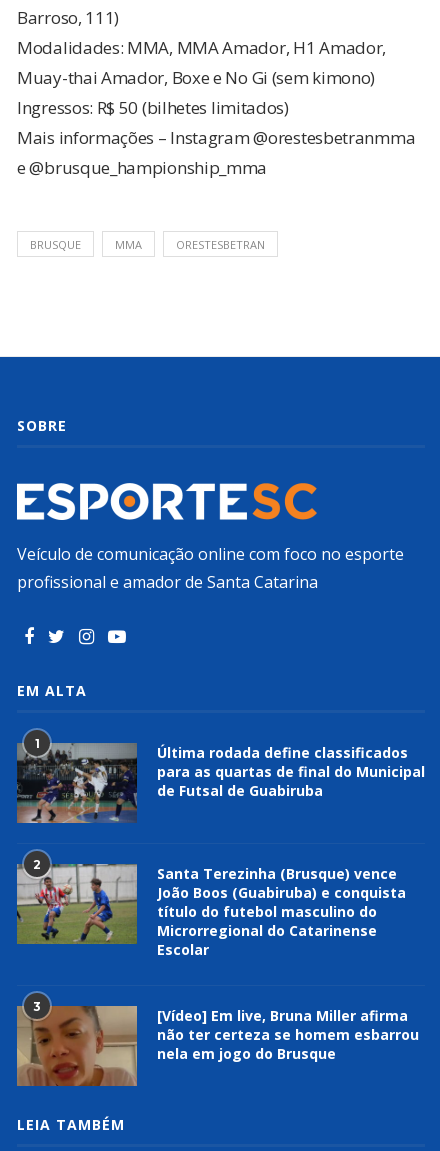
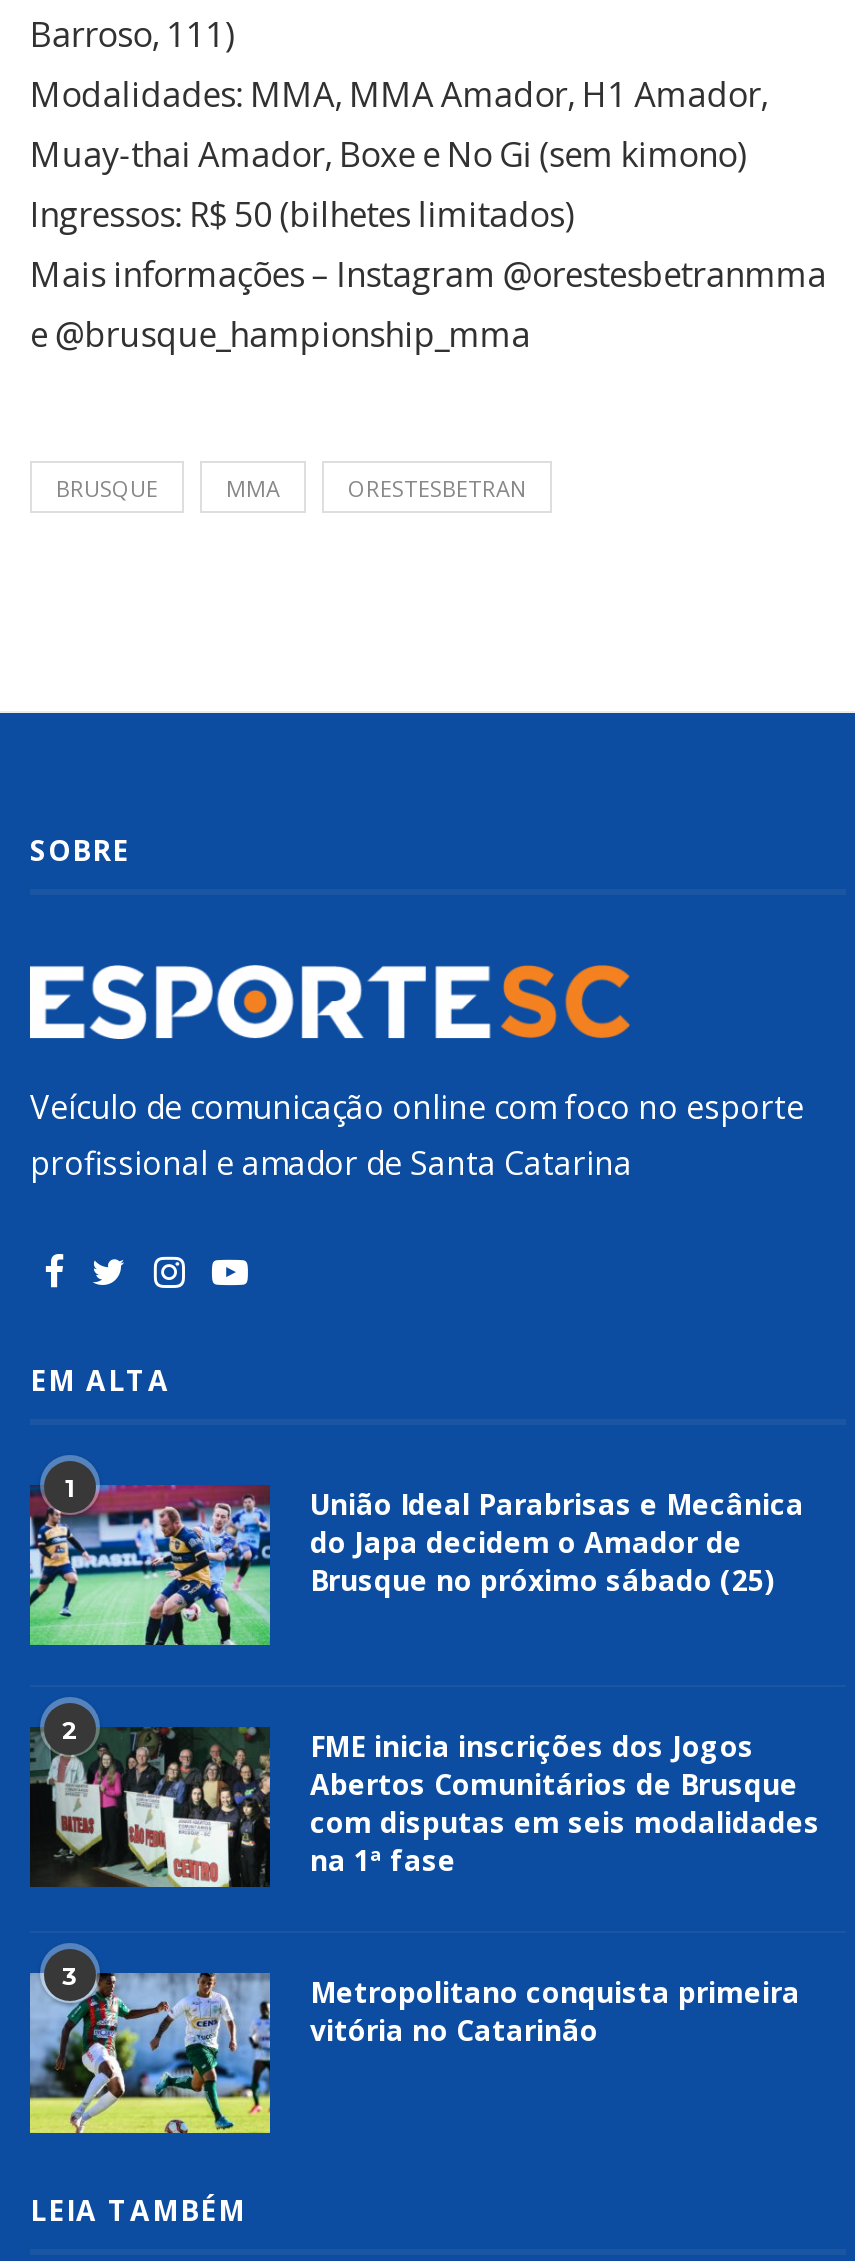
[16,742,425,824] [image] | Última rodada define classificados | para as quartas de final do Municipal | de Futsal de Guabiruba -> [28,1483,804,1647] [image] | União Ideal Parabrisas e Mecânica | do Japa decidem o Amador de | Brusque no próximo sábado (25)
[16,863,406,959] [image] | Santa Terezinha (Brusque) vence | João Boos (Guabiruba) e conquista | título do futebol masculino do | Microrregional do Catarinense | Escolar -> [28,1725,820,1889] [image] | FME inicia inscrições dos Jogos | Abertos Comunitários de Brusque | com disputas em seis modalidades | na 1ª fase
[16,1005,419,1087] [image] | [Vídeo] Em live, Bruna Miller afirma | não ter certeza se homem esbarrou | nela em jogo do Brusque -> [28,1971,800,2135] [image] | Metropolitano conquista primeira | vitória no Catarinão

